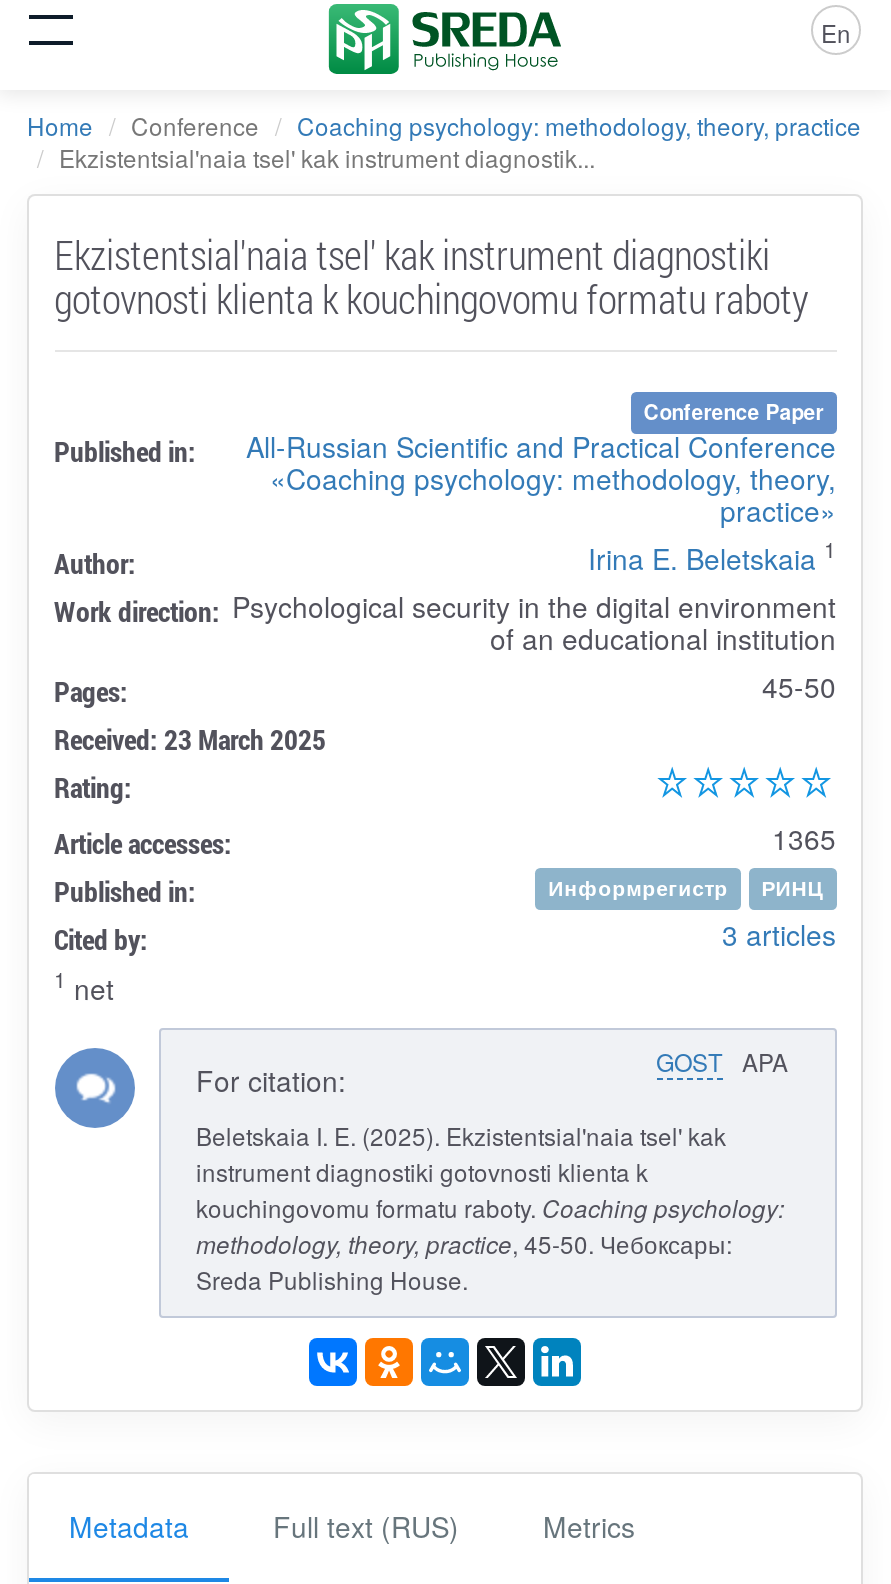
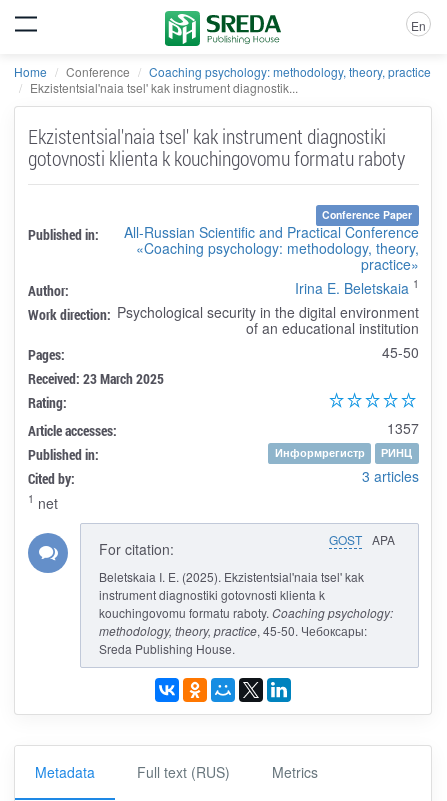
[772,817,836,857] 1365 -> [386,417,418,437] 1357

